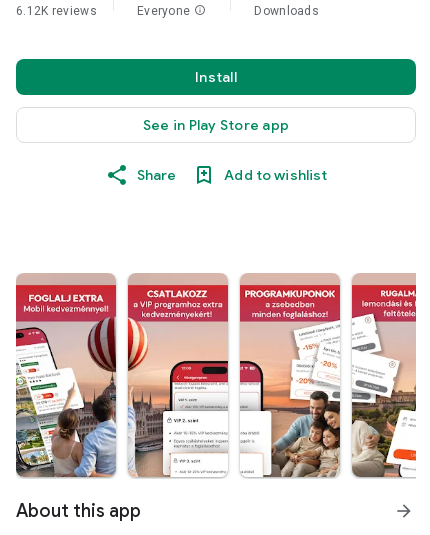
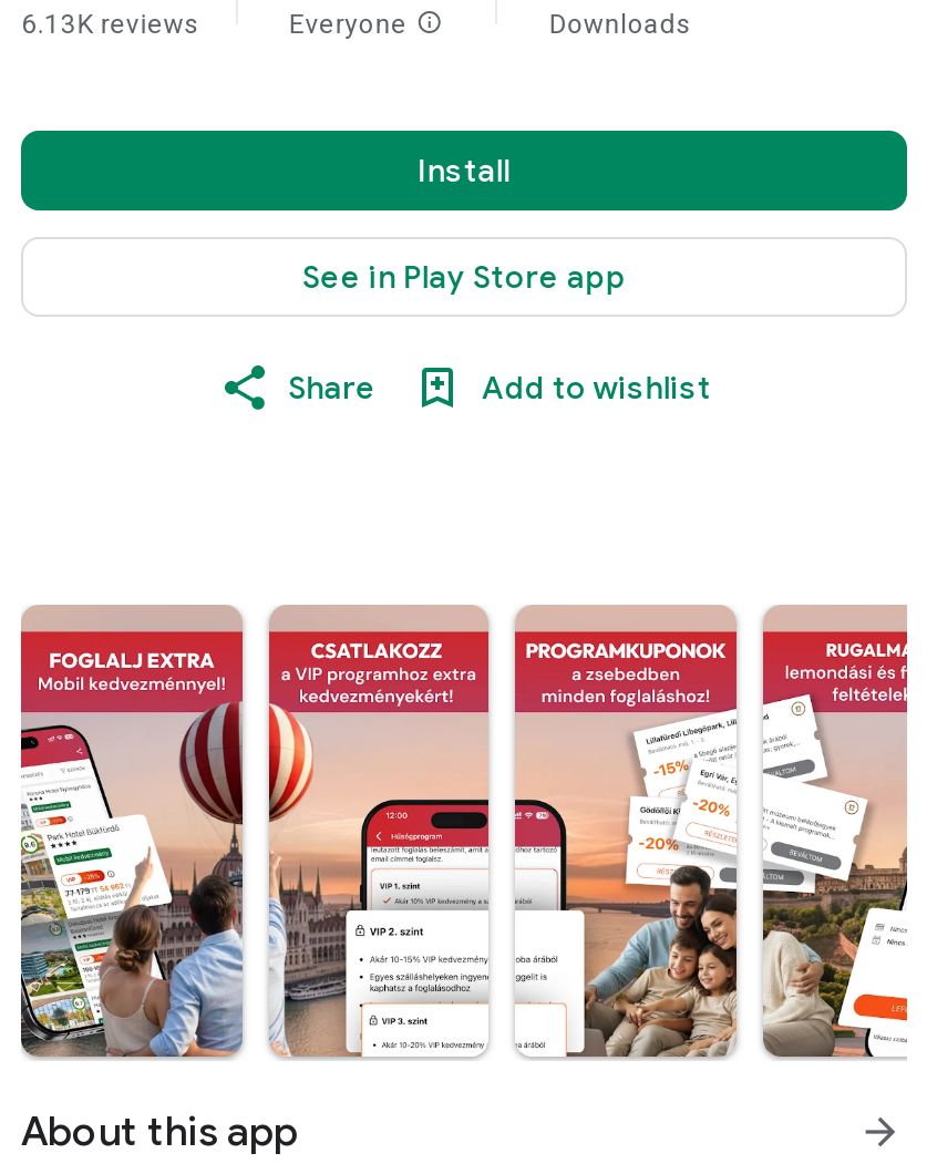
[16,4,97,18] 6.12K reviews -> [21,9,200,40] 6.13K reviews

